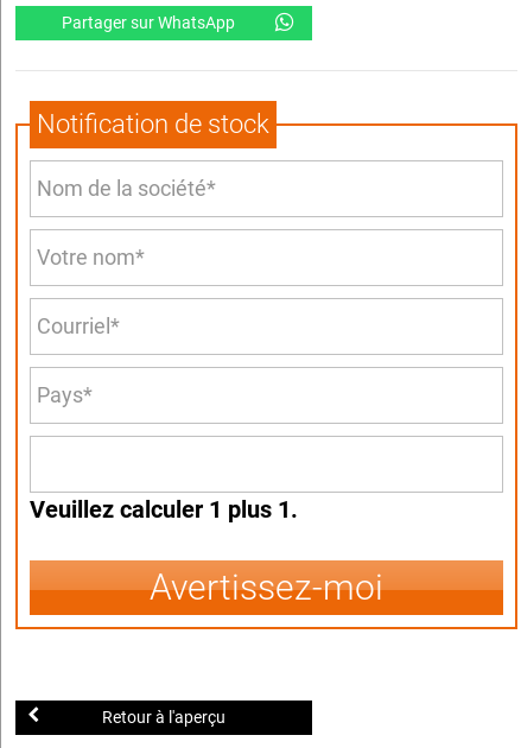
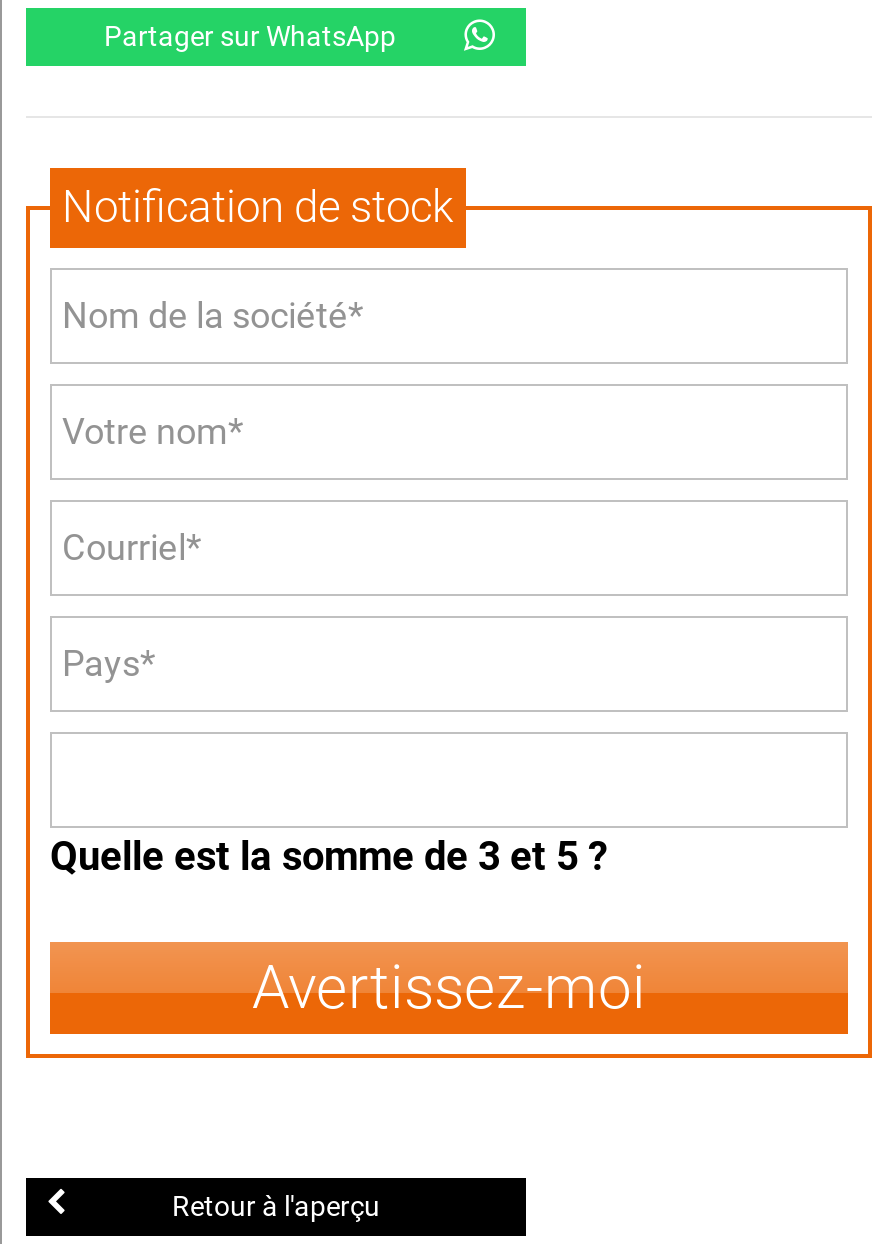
[30,495,298,523] Veuillez calculer 1 plus 1. -> [50,831,608,879] Quelle est la somme de 3 et 5 ?

